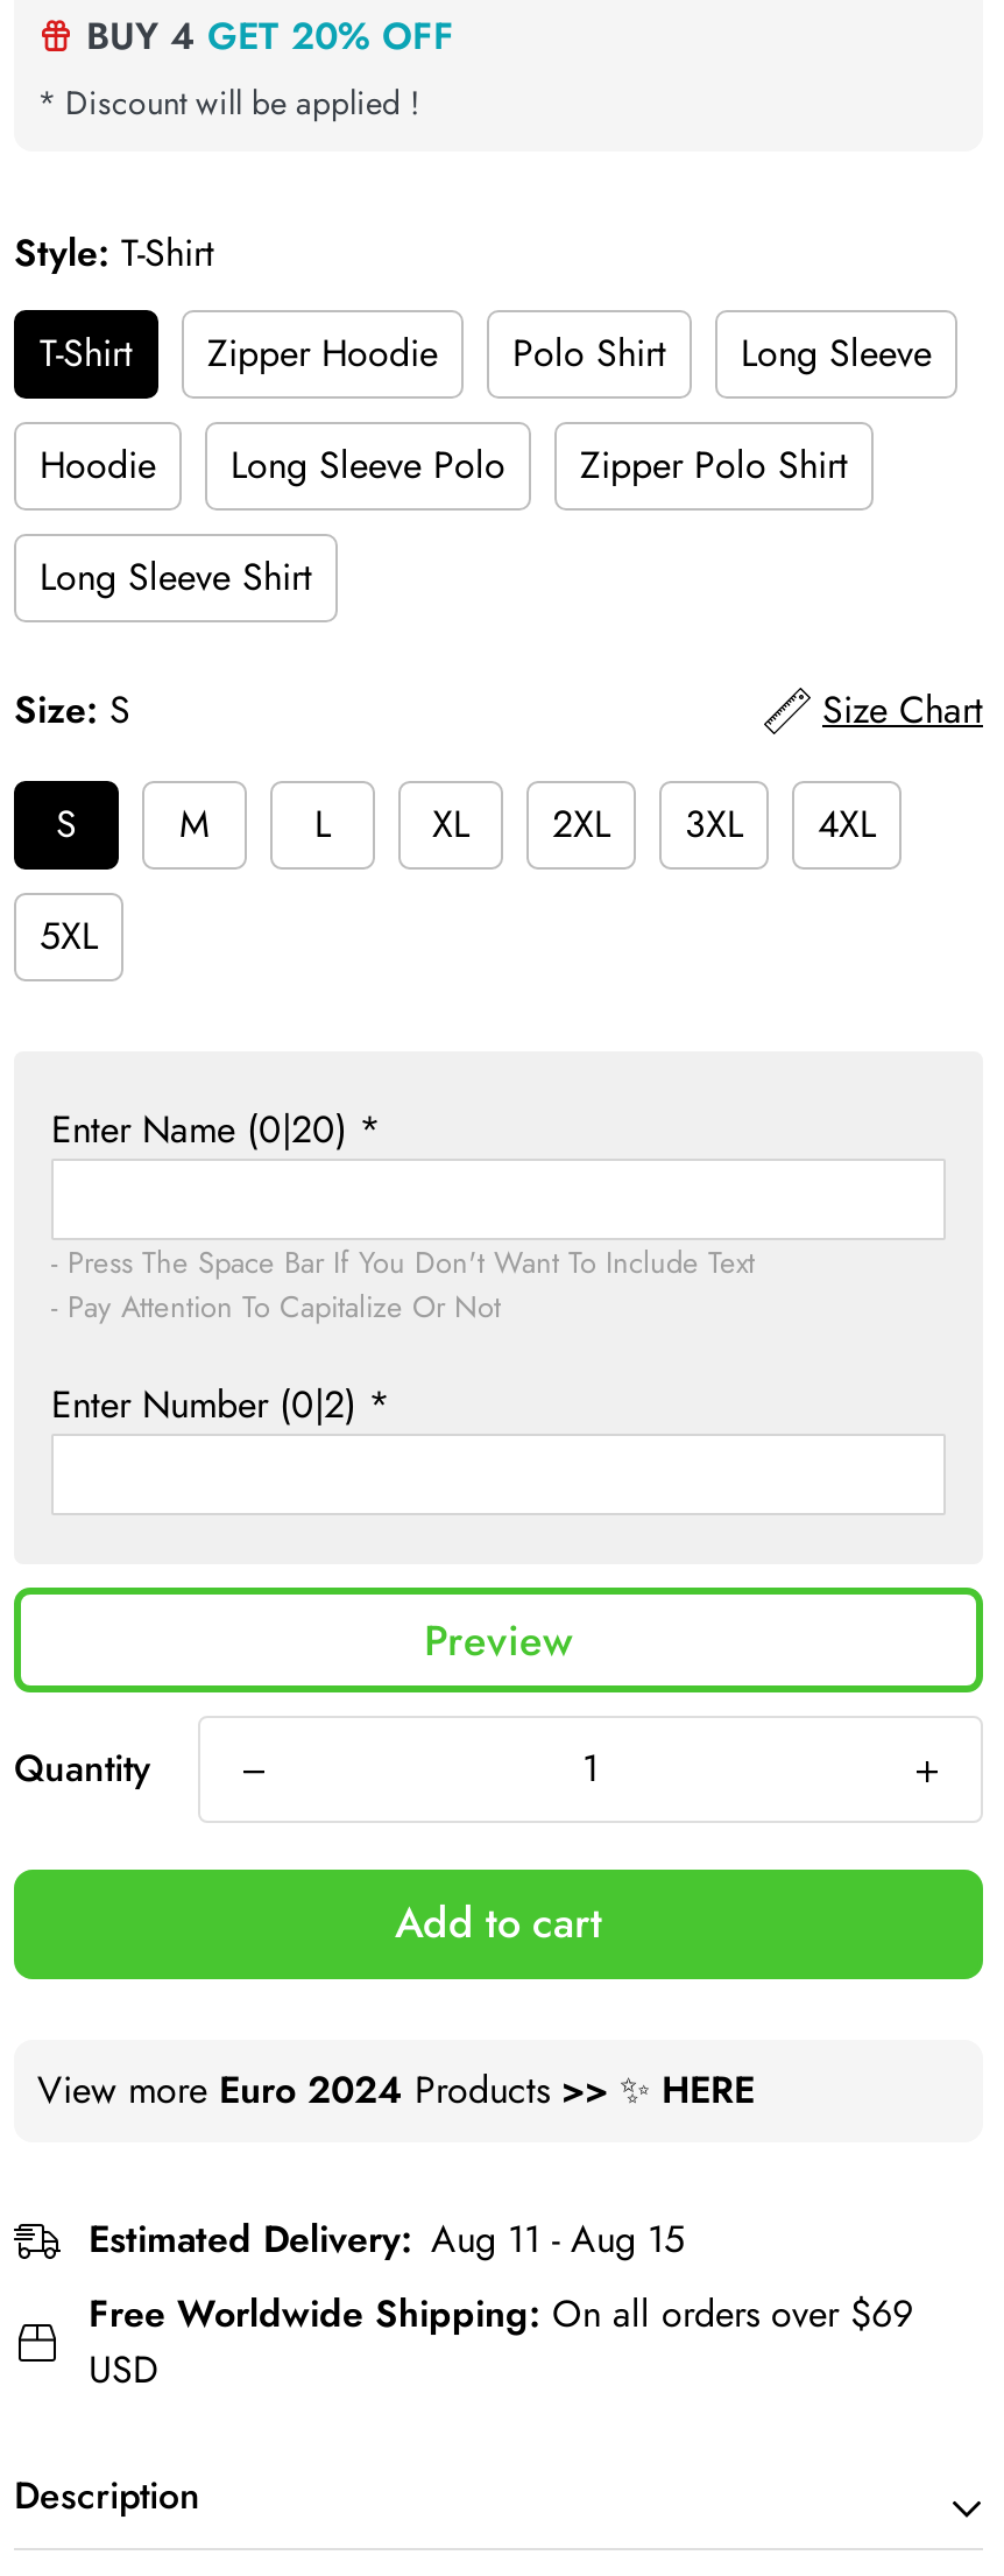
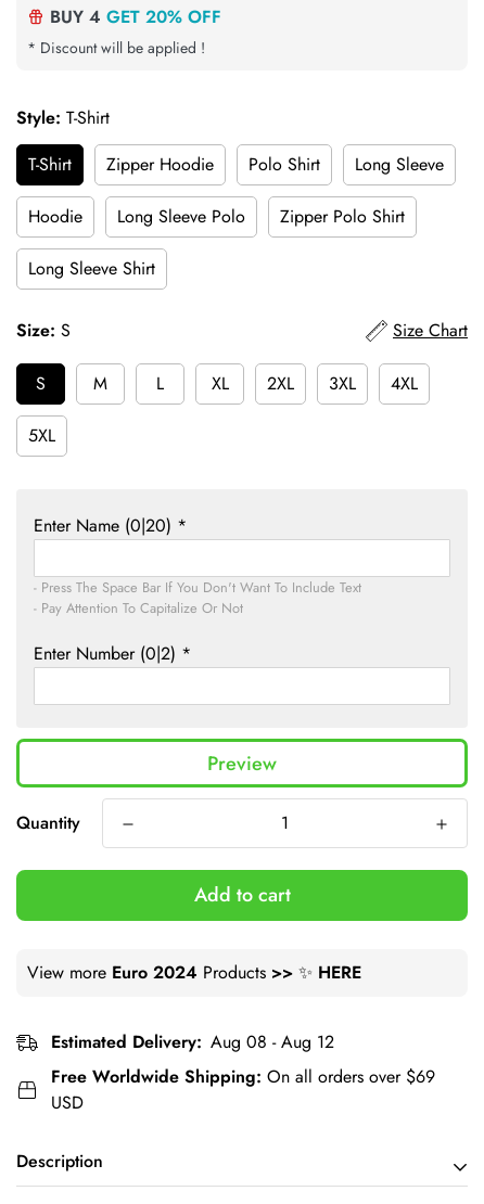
[89,2213,685,2267] Estimated Delivery: Aug 11 - Aug 15 -> [51,1030,334,1055] Estimated Delivery: Aug 08 - Aug 12

